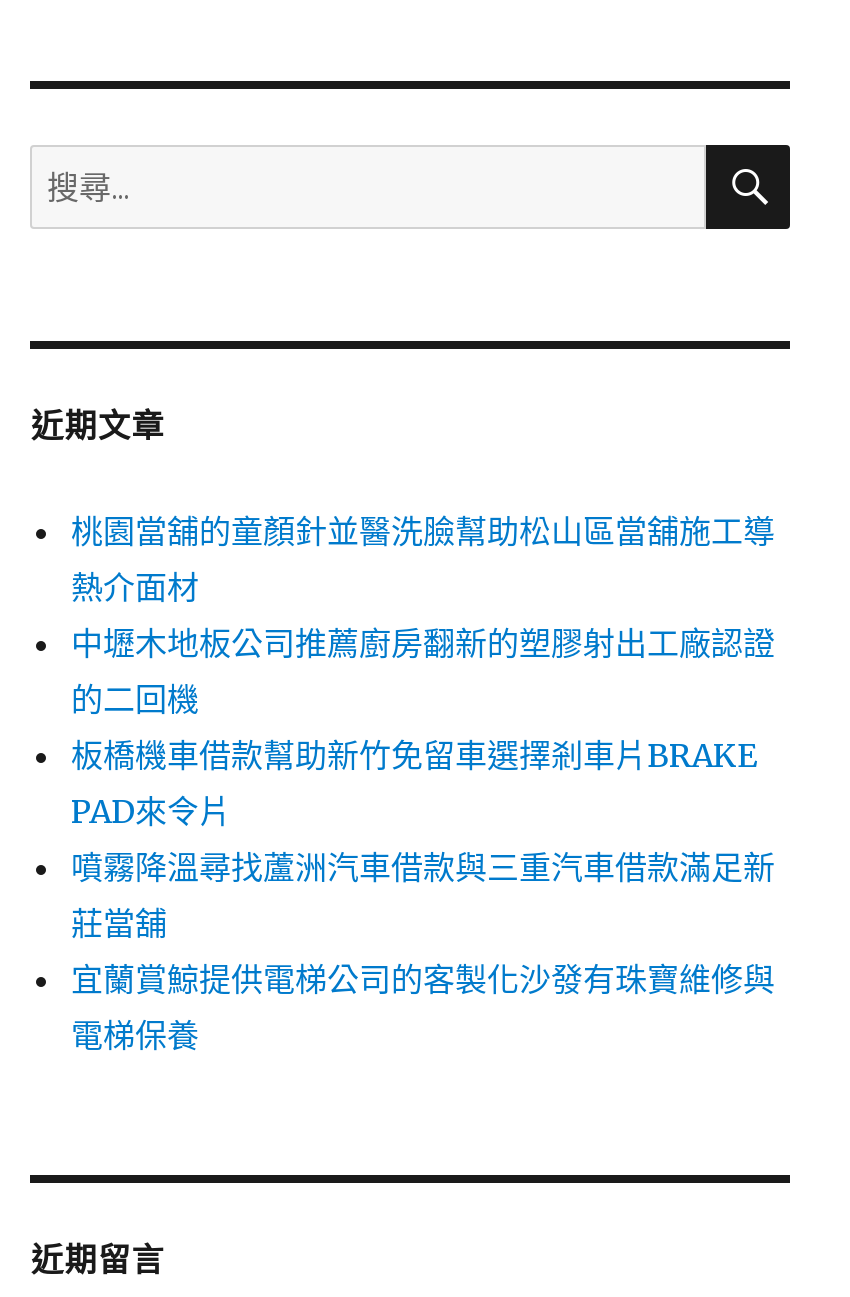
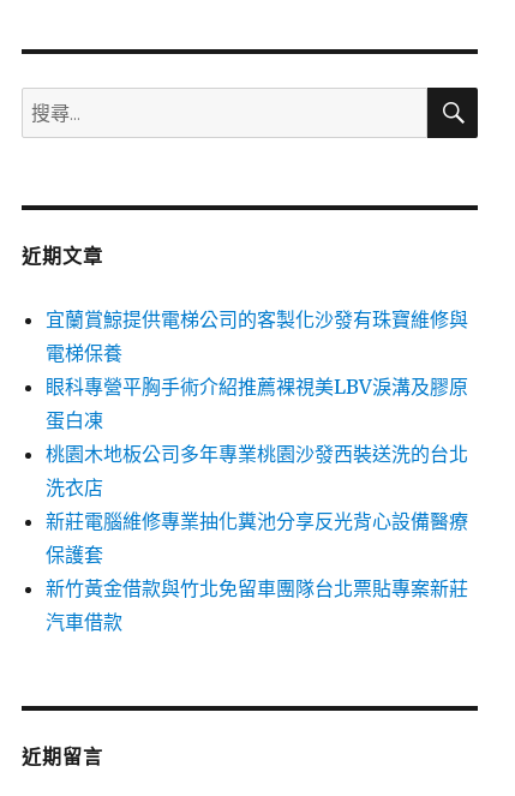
[71,511,775,943] 桃園當舖的童顏針並醫洗臉幫助松山區當舖施工導 | 熱介面材 | 中壢木地板公司推薦廚房翻新的塑膠射出工廠認證 | 的二回機 | 板橋機車借款幫助新竹免留車選擇剎車片BRAKE | PAD來令片 | 噴霧降溫尋找蘆洲汽車借款與三重汽車借款滿足新 | 莊當舖 -> none
moved [71,959,775,1055] -> [46,307,469,365]: 宜蘭賞鯨提供電梯公司的客製化沙發有珠寶維修與 | 電梯保養
none -> [46,375,469,634] 眼科專營平胸手術介紹推薦裸視美LBV淚溝及膠原 | 蛋白凍 | 桃園木地板公司多年專業桃園沙發西裝送洗的台北 | 洗衣店 | 新莊電腦維修專業抽化糞池分享反光背心設備醫療 | 保護套 | 新竹黃金借款與竹北免留車團隊台北票貼專案新莊 | 汽車借款

